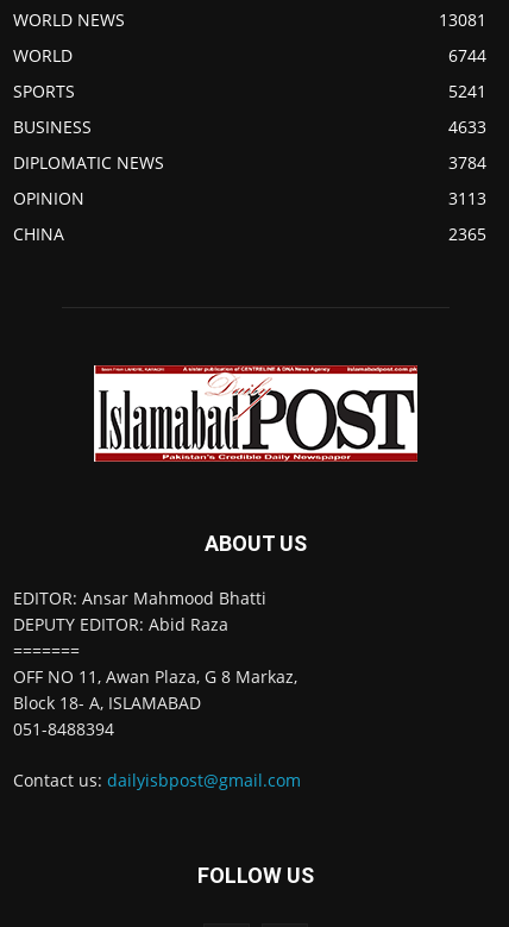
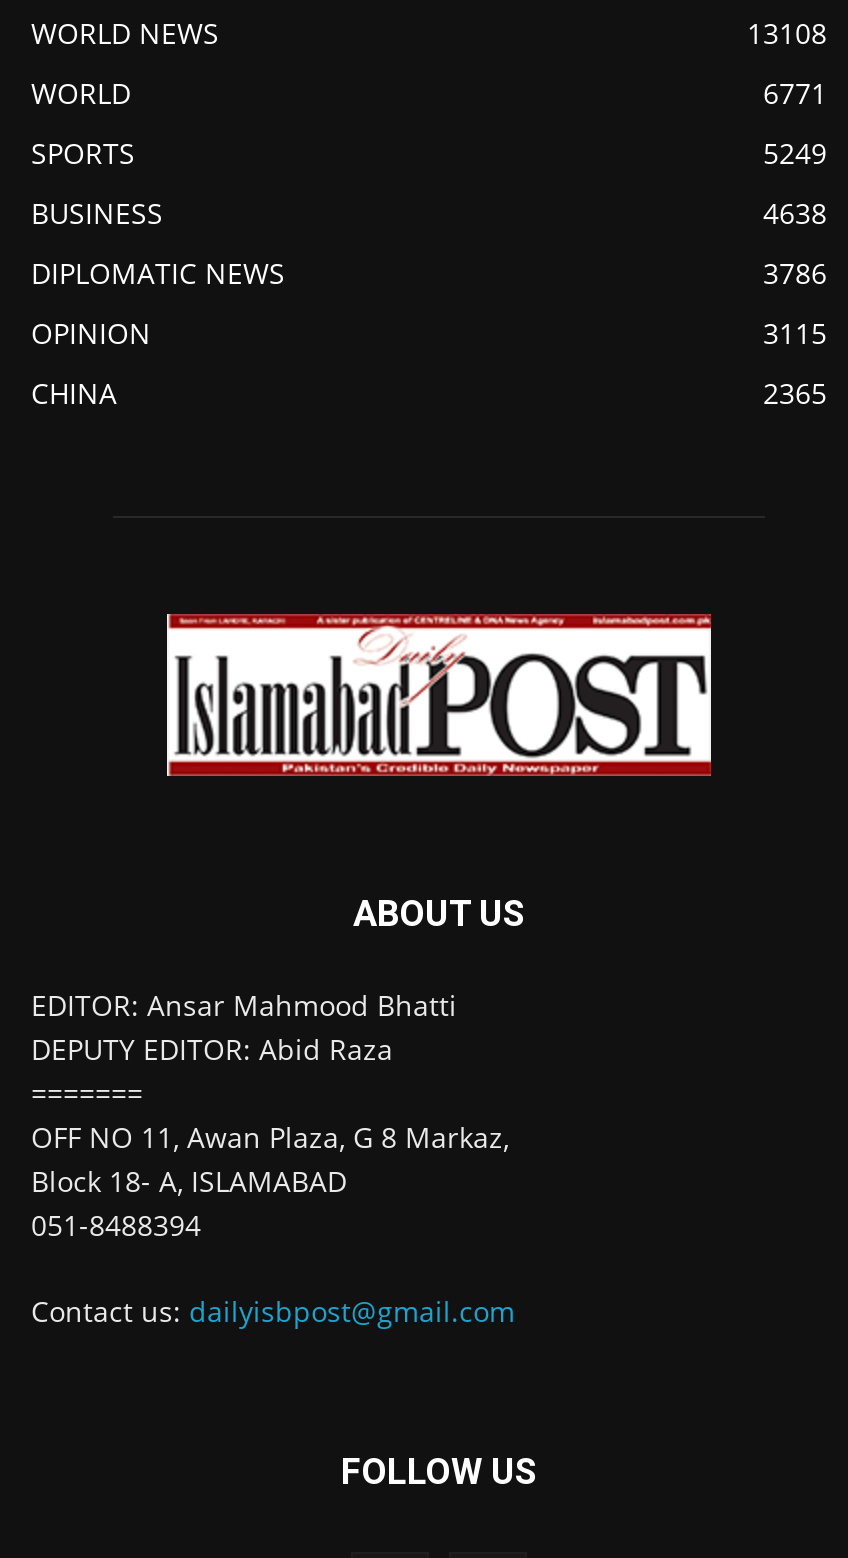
[439,8,486,31] 13081 -> [747,14,827,52] 13108
[448,44,486,67] 6744 -> [763,74,827,112] 6771
[448,80,486,102] 5241 -> [763,134,827,172] 5249
[448,115,486,138] 4633 -> [763,194,827,232] 4638
[448,151,486,174] 3784 -> [763,254,827,292] 3786
[448,187,486,209] 3113 -> [763,314,827,352] 3115

